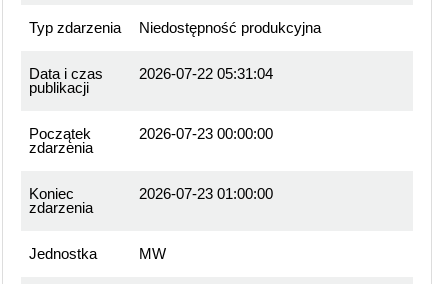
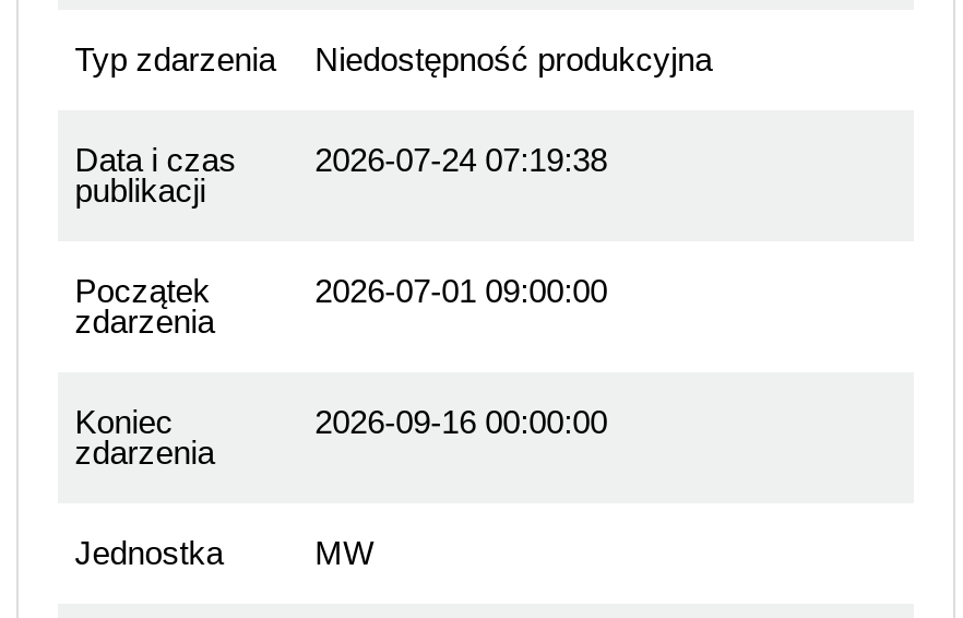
[139,65,273,82] 2026-07-22 05:31:04 -> [315,141,607,178] 2026-07-24 07:19:38
[139,125,273,142] 2026-07-23 00:00:00 -> [315,272,607,309] 2026-07-01 09:00:00
[139,185,273,202] 2026-07-23 01:00:00 -> [315,403,607,440] 2026-09-16 00:00:00

